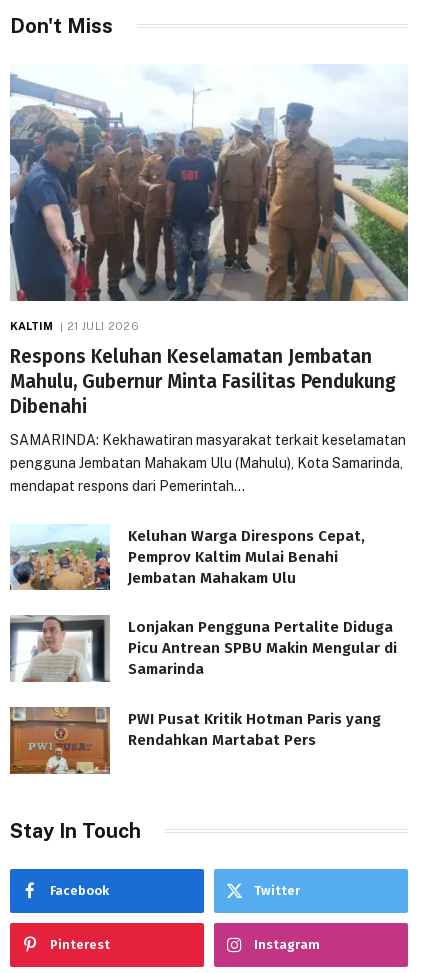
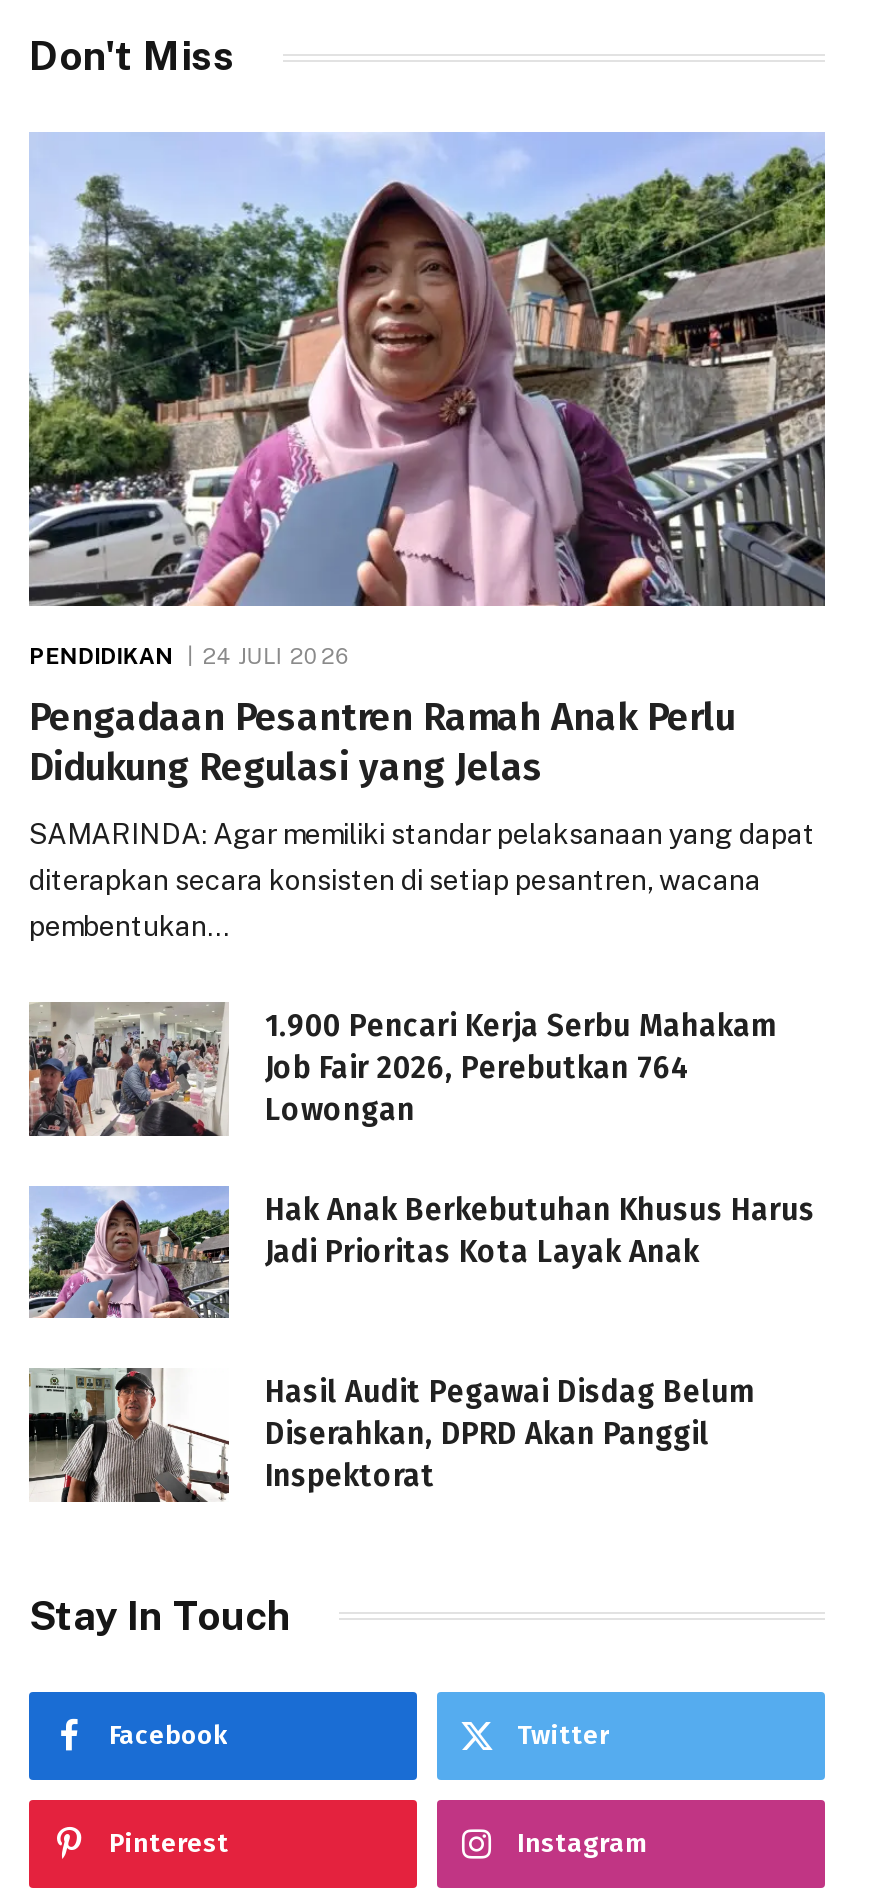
[9,65,408,332] [image] | KALTIM | 21 JULI 2026 -> [27,131,827,668] [image] | PENDIDIKAN | 24 JULI 2026
[10,345,396,418] Respons Keluhan Keselamatan Jembatan | Mahulu, Gubernur Minta Fasilitas Pendukung | Dibenahi -> [29,694,735,790] Pengadaan Pesantren Ramah Anak Perlu | Didukung Regulasi yang Jelas
[10,432,406,494] SAMARINDA: Kekhawatiran masyarakat terkait keselamatan | pengguna Jembatan Mahakam Ulu (Mahulu), Kota Samarinda, | mendapat respons dari Pemerintah… -> [29,818,815,942] SAMARINDA: Agar memiliki standar pelaksanaan yang dapat | diterapkan secara konsisten di setiap pesantren, wacana | pembentukan…
[10,524,365,591] [image] | Keluhan Warga Direspons Cepat, | Pemprov Kaltim Mulai Benahi | Jembatan Mahakam Ulu -> [27,1007,775,1137] [image] | 1.900 Pencari Kerja Serbu Mahakam | Job Fair 2026, Perebutkan 764 | Lowongan
[9,614,397,682] [image] | Lonjakan Pengguna Pertalite Diduga | Picu Antrean SPBU Makin Mengular di | Samarinda -> [29,1185,815,1319] [image] | Hak Anak Berkebutuhan Khusus Harus | Jadi Prioritas Kota Layak Anak
[9,706,381,775] [image] | PWI Pusat Kritik Hotman Paris yang | Rendahkan Martabat Pers -> [27,1369,753,1503] [image] | Hasil Audit Pegawai Disdag Belum | Diserahkan, DPRD Akan Panggil | Inspektorat

